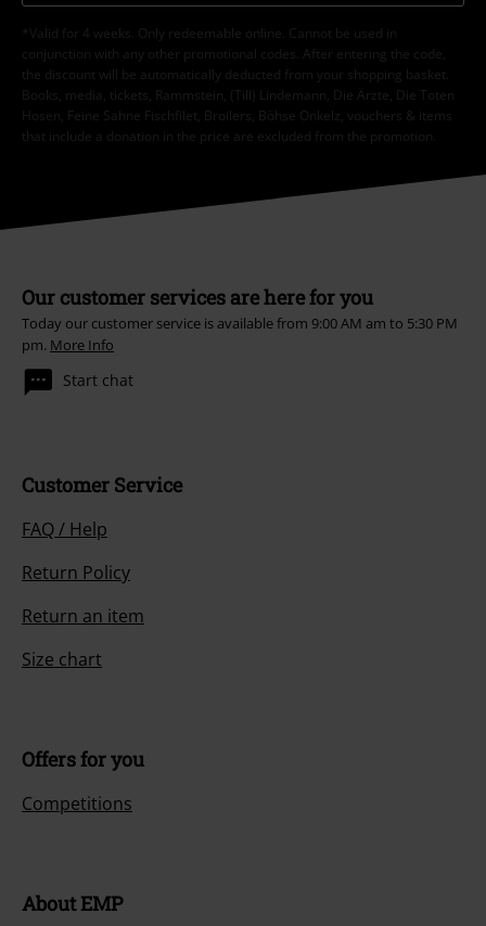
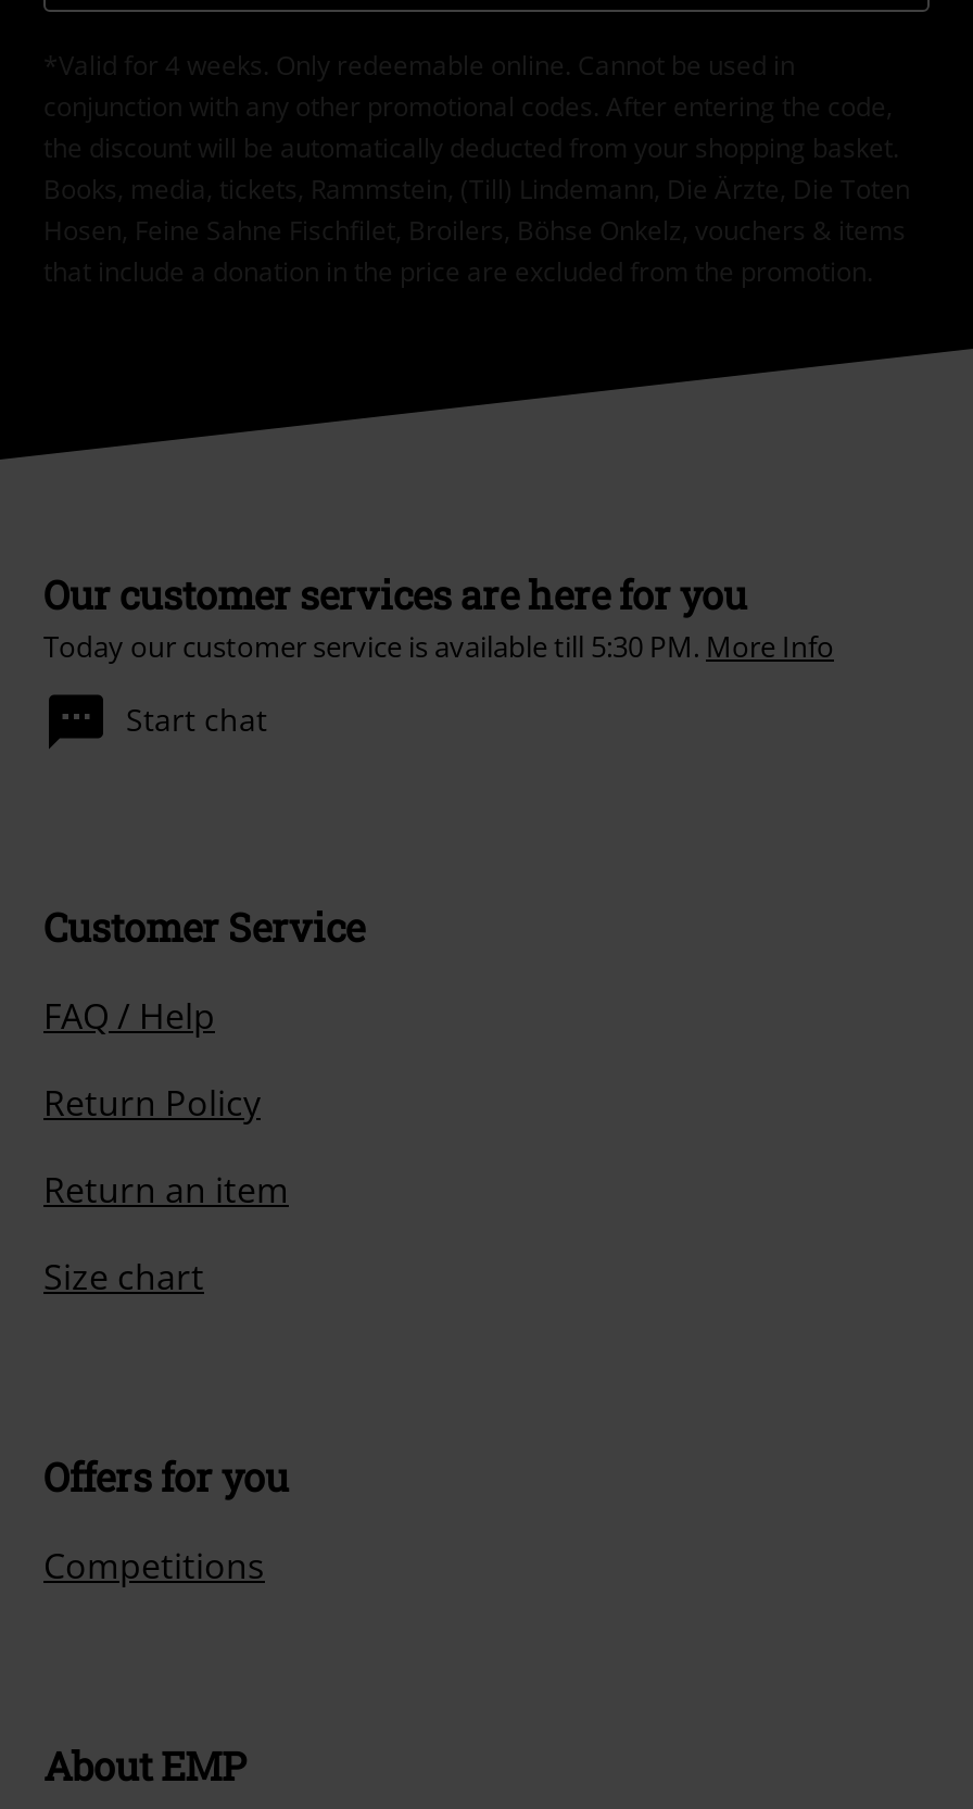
[22,313,458,355] Today our customer service is available from 9:00 AM am to 5:30 PM | pm. More Info -> [43,628,834,667] Today our customer service is available till 5:30 PM. More Info

